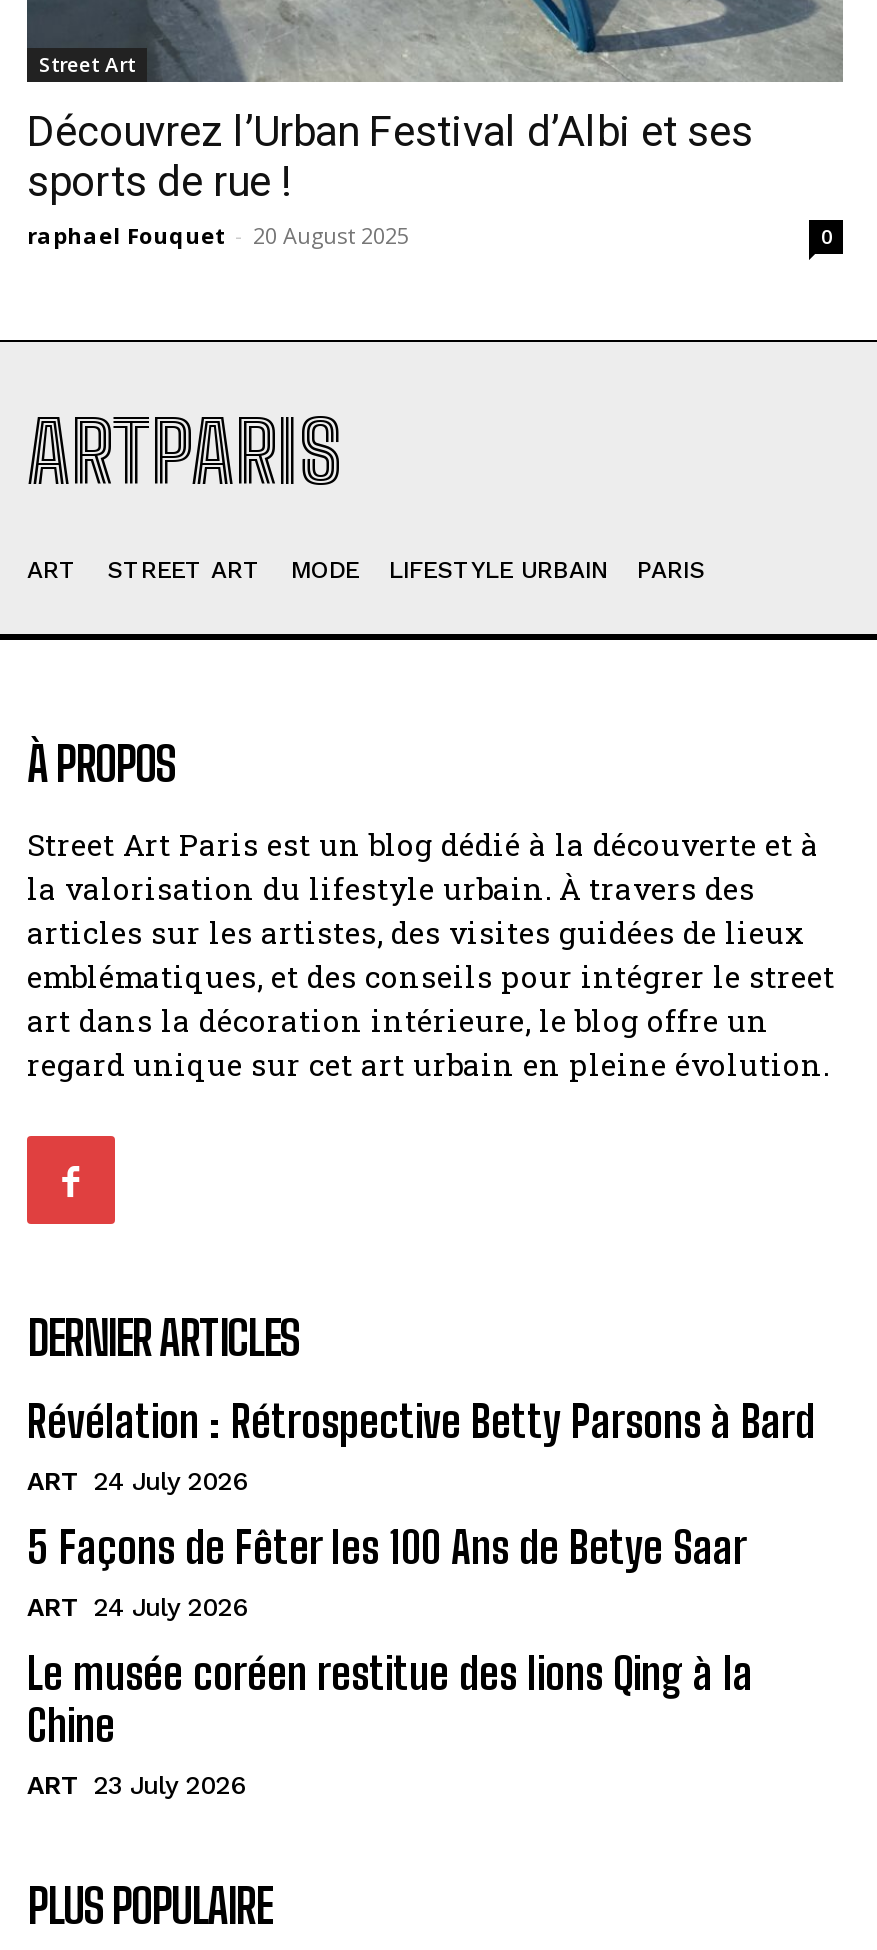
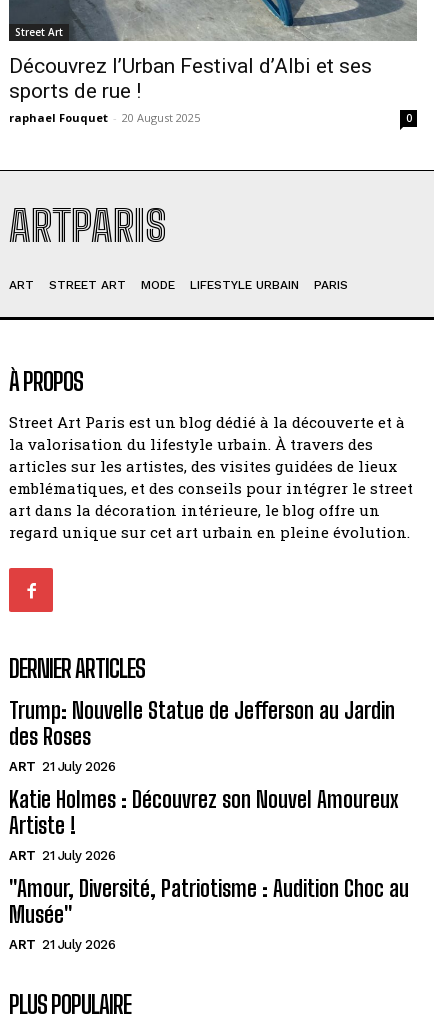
[27,1395,815,1801] Révélation : Rétrospective Betty Parsons à Bard | ART 24 July 2026 | 5 Façons de Fêter les 100 Ans de Betye Saar | ART 24 July 2026 | Le musée coréen restitue des lions Qing à la | Chine | ART 23 July 2026 -> [9,697,409,952] Trump: Nouvelle Statue de Jefferson au Jardin | des Roses | ART 21 July 2026 | Katie Holmes : Découvrez son Nouvel Amoureux | Artiste ! | ART 21 July 2026 | "Amour, Diversité, Patriotisme : Audition Choc au | Musée" | ART 21 July 2026

